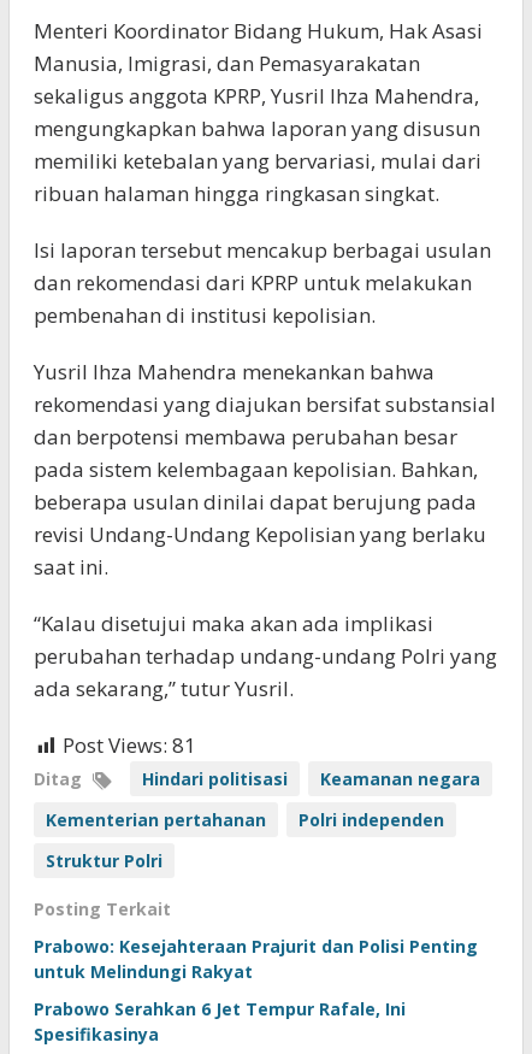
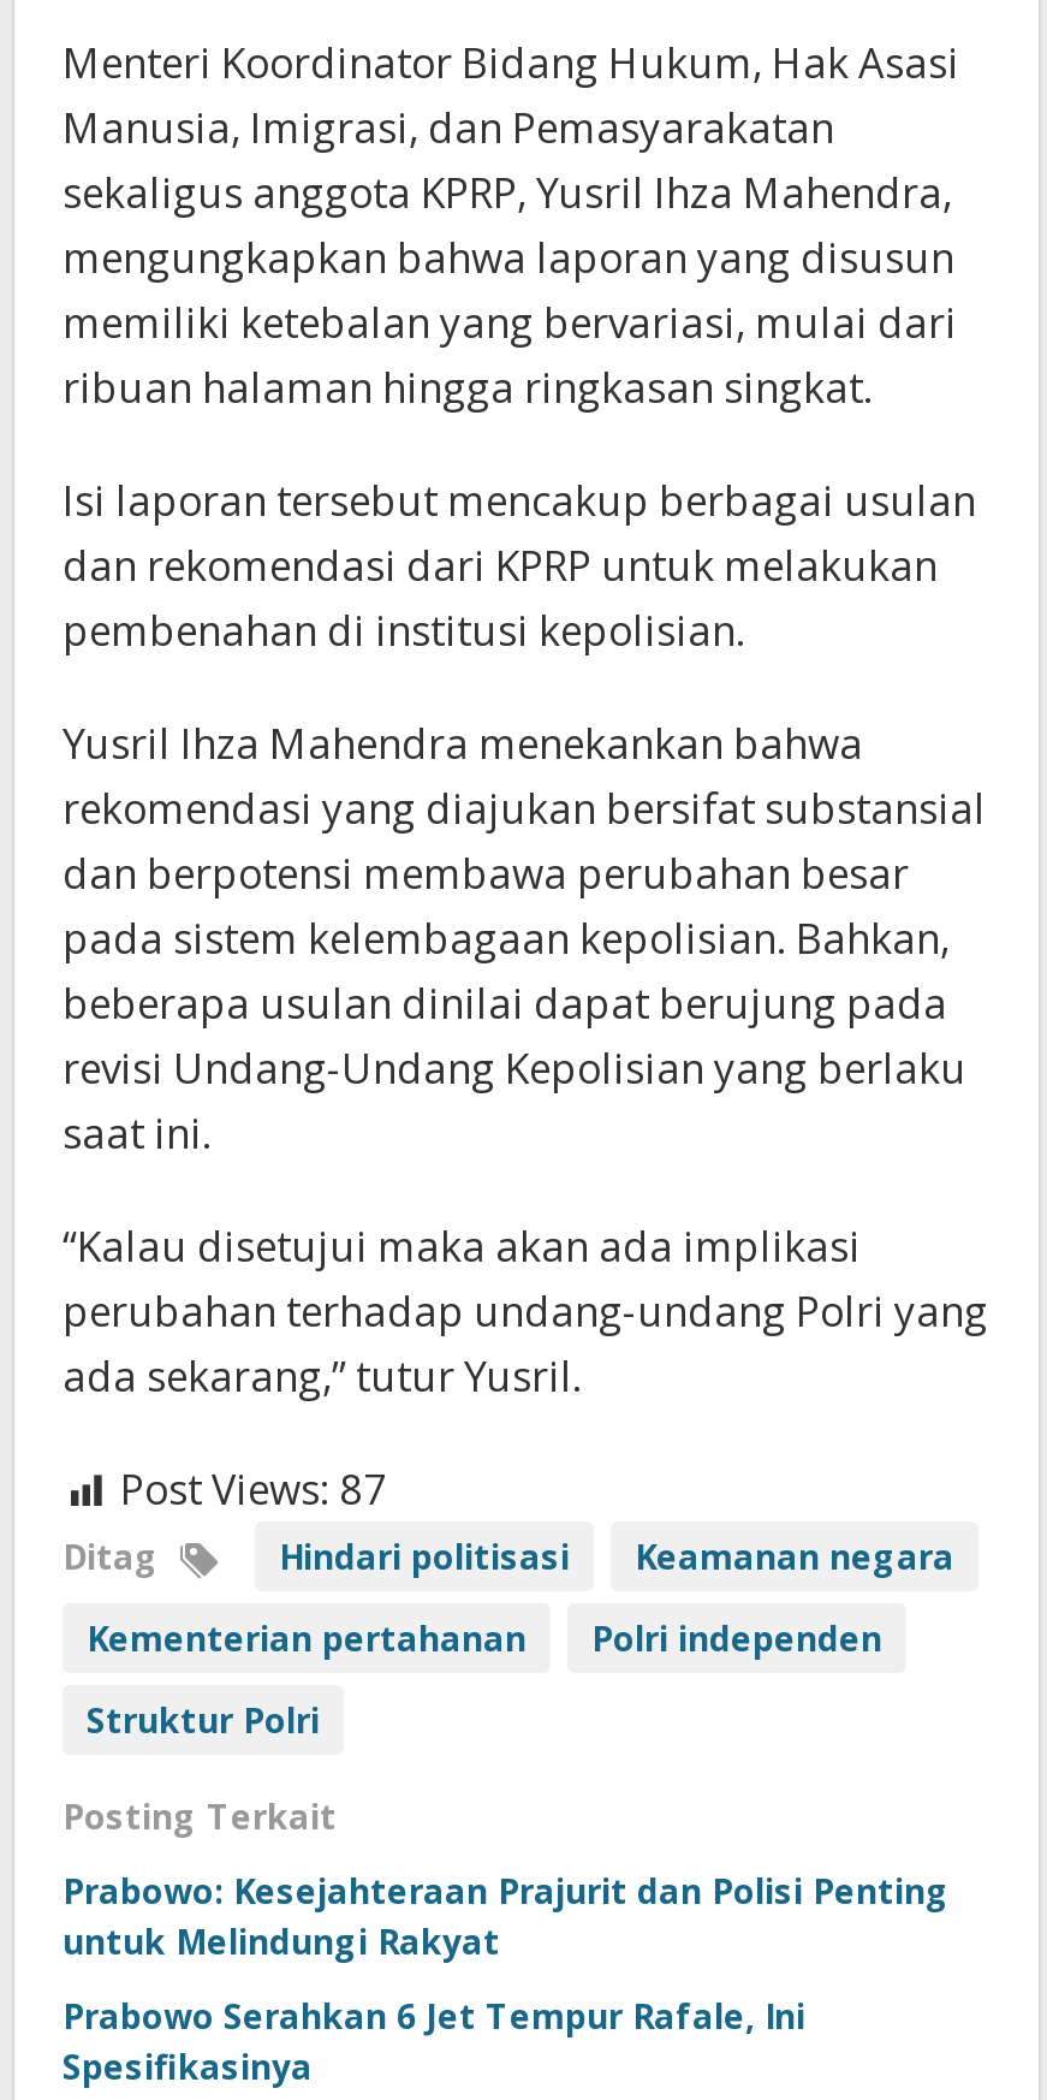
[63,731,196,759] Post Views: 81 -> [120,1462,387,1517] Post Views: 87

